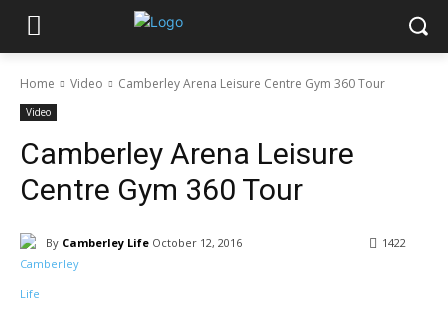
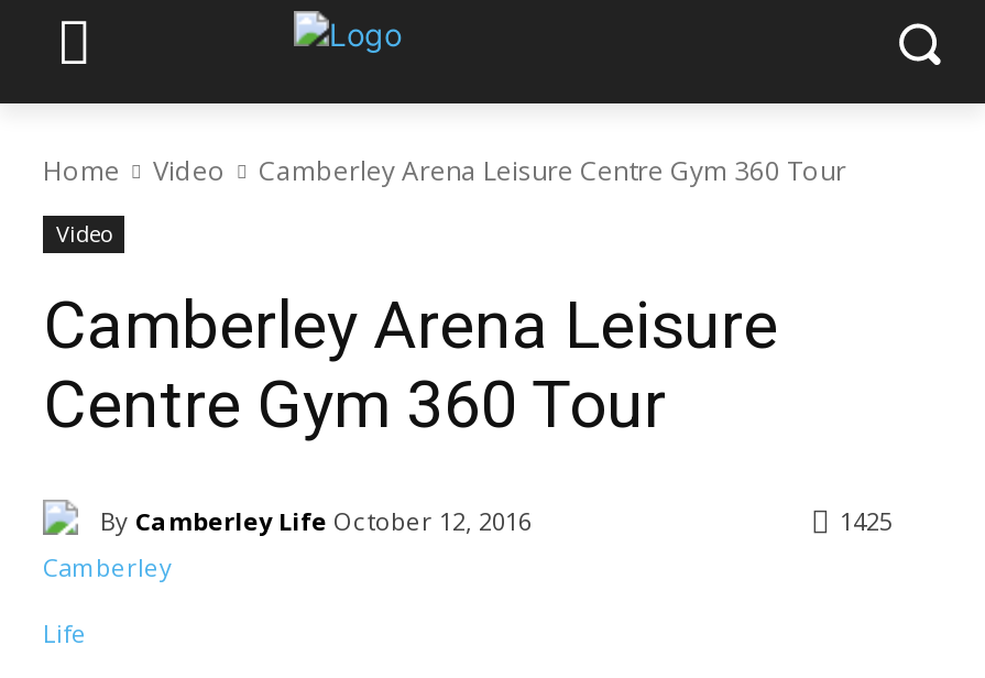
[382,235,406,250] 1422 -> [840,504,893,537] 1425

